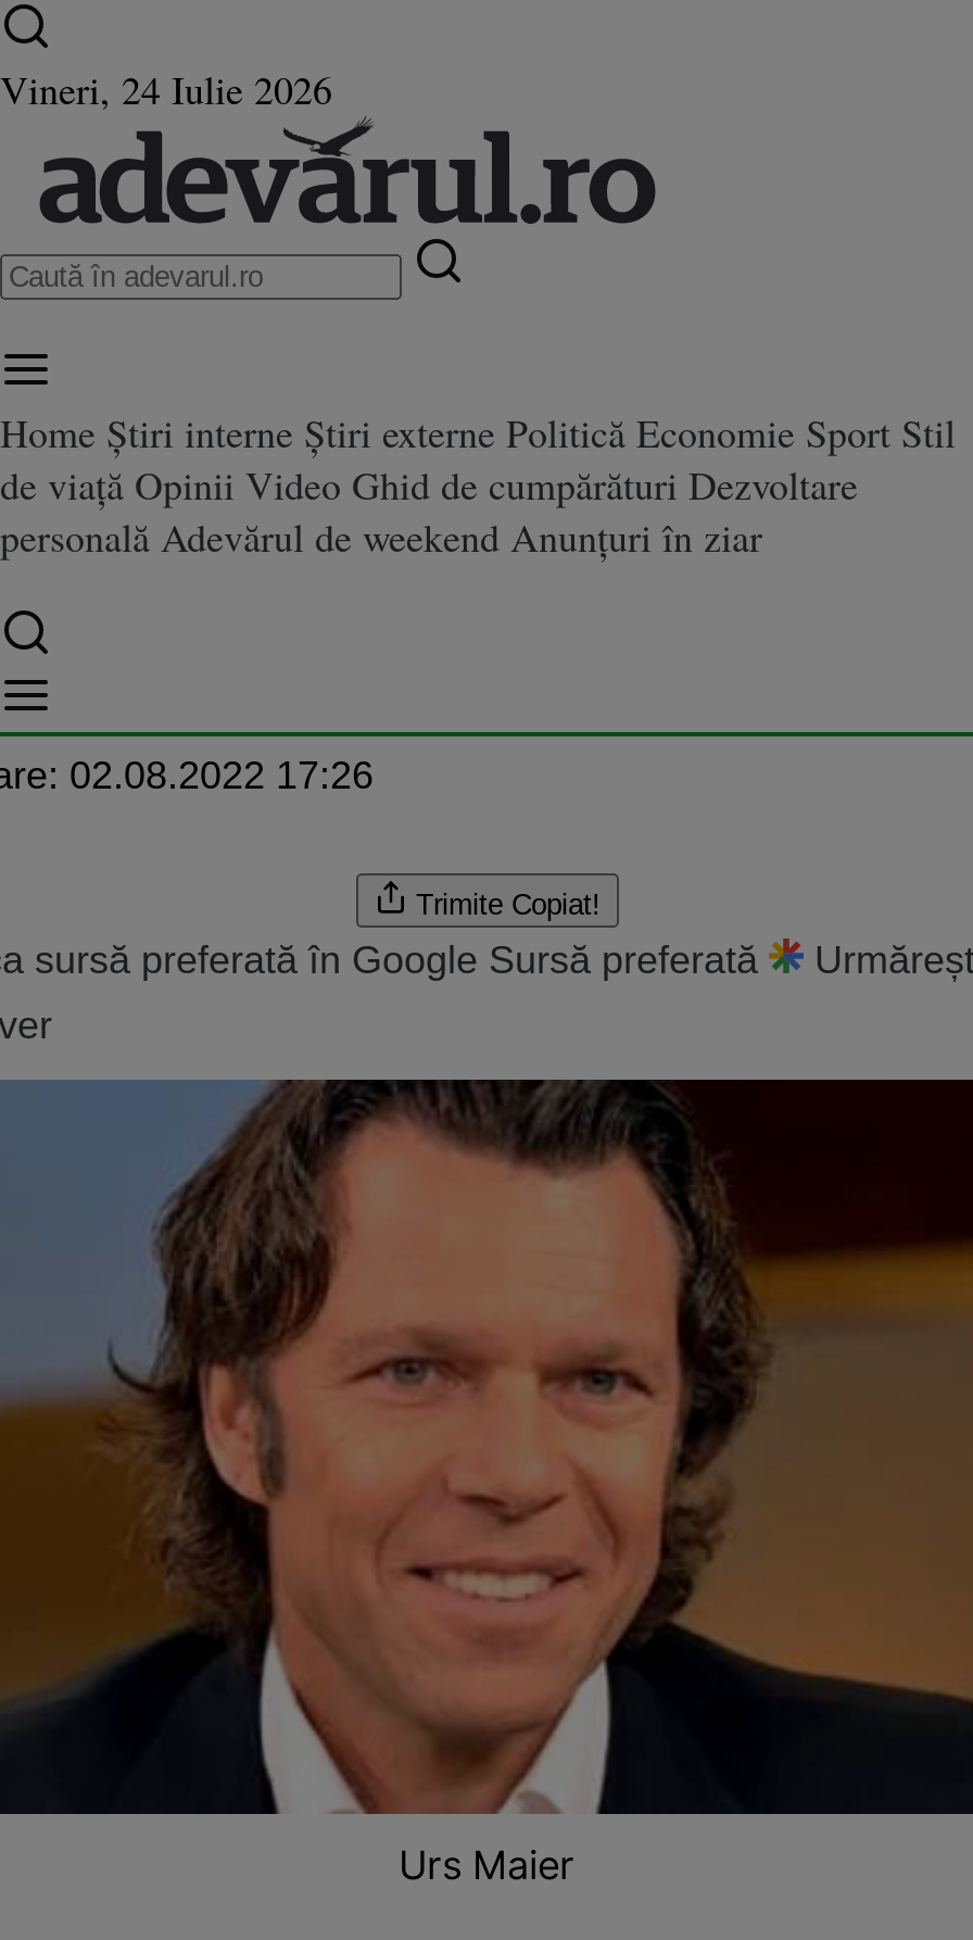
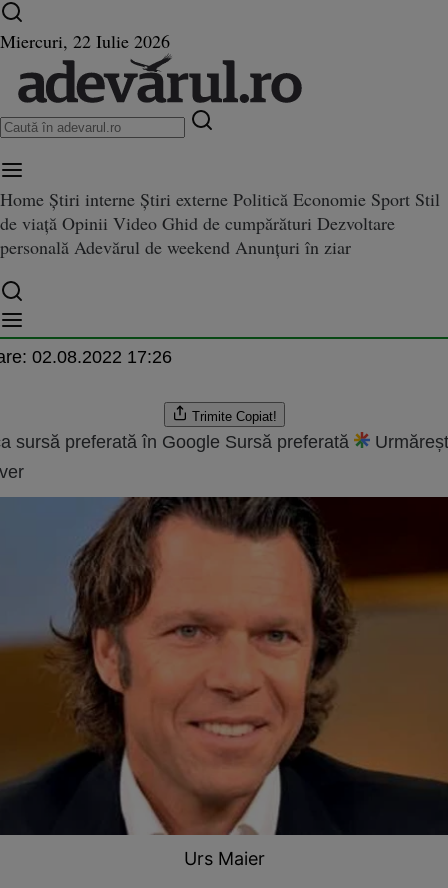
[0,63,332,115] Vineri, 24 Iulie 2026 -> [0,29,170,53] Miercuri, 22 Iulie 2026

